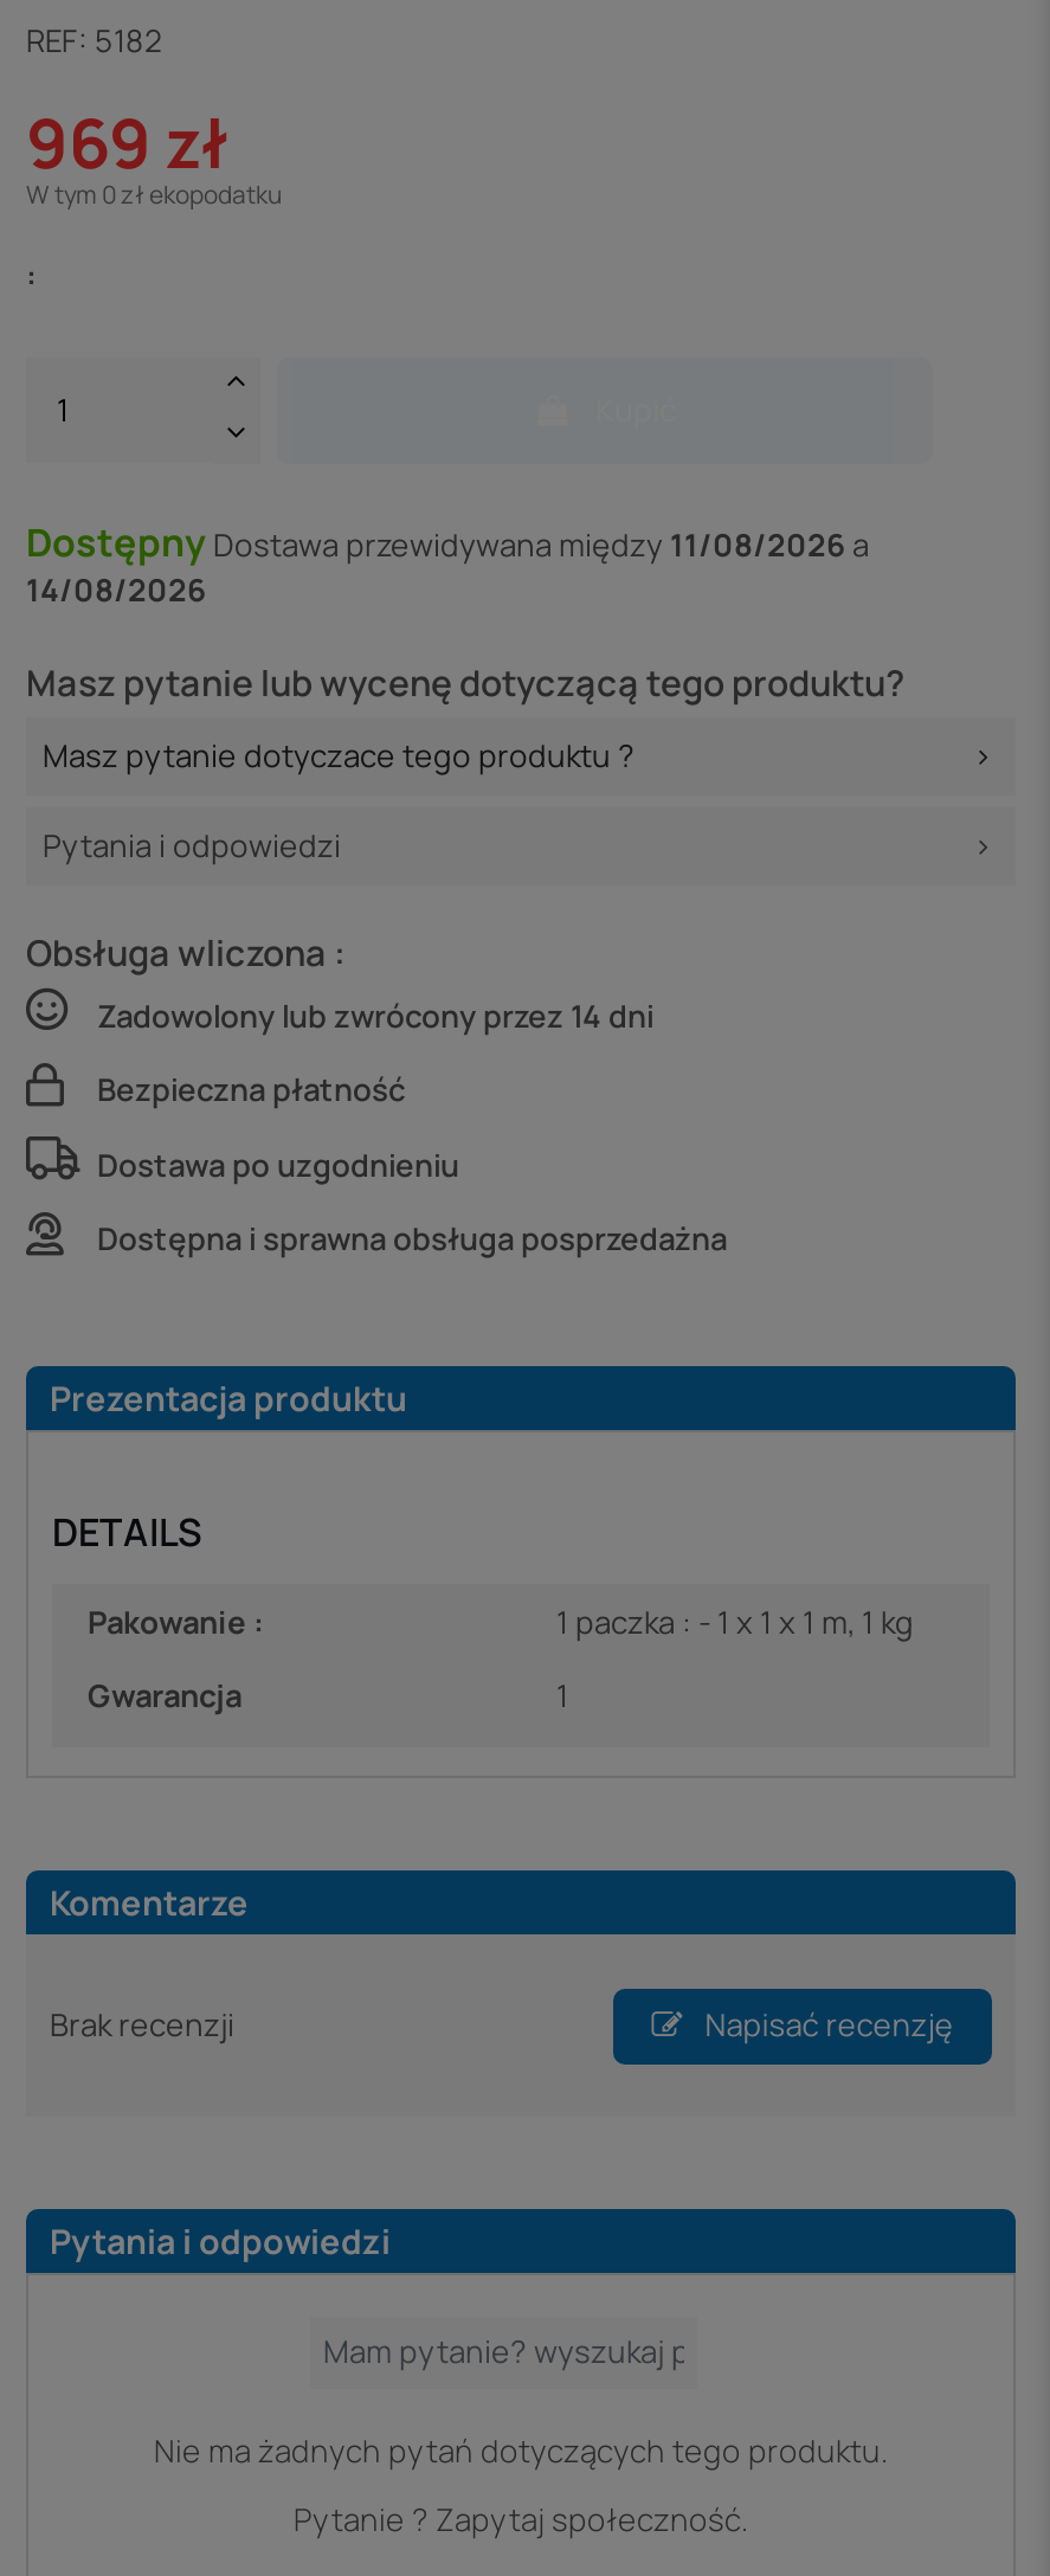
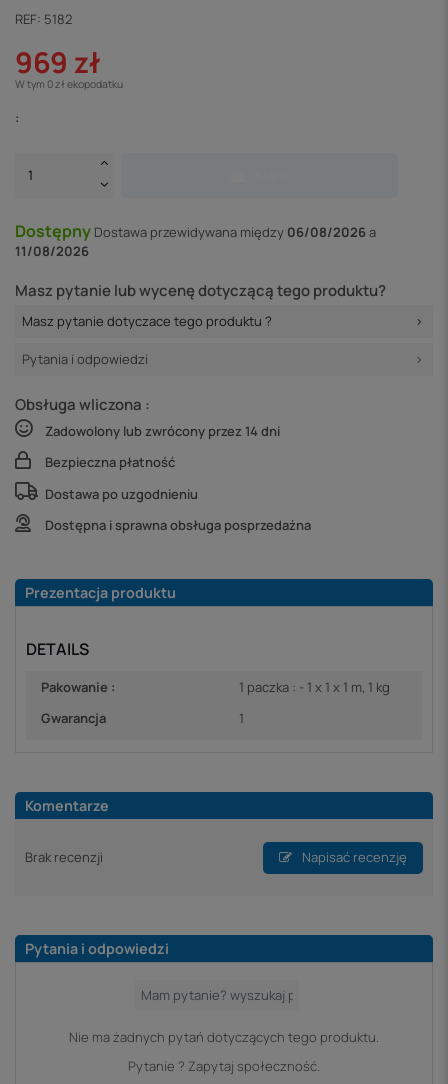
[26,517,869,569] Dostępny Dostawa przewidywana między 11/08/2026 a -> [15,220,376,242] Dostępny Dostawa przewidywana między 06/08/2026 a
[26,569,206,611] 14/08/2026 -> [15,242,89,260] 11/08/2026

